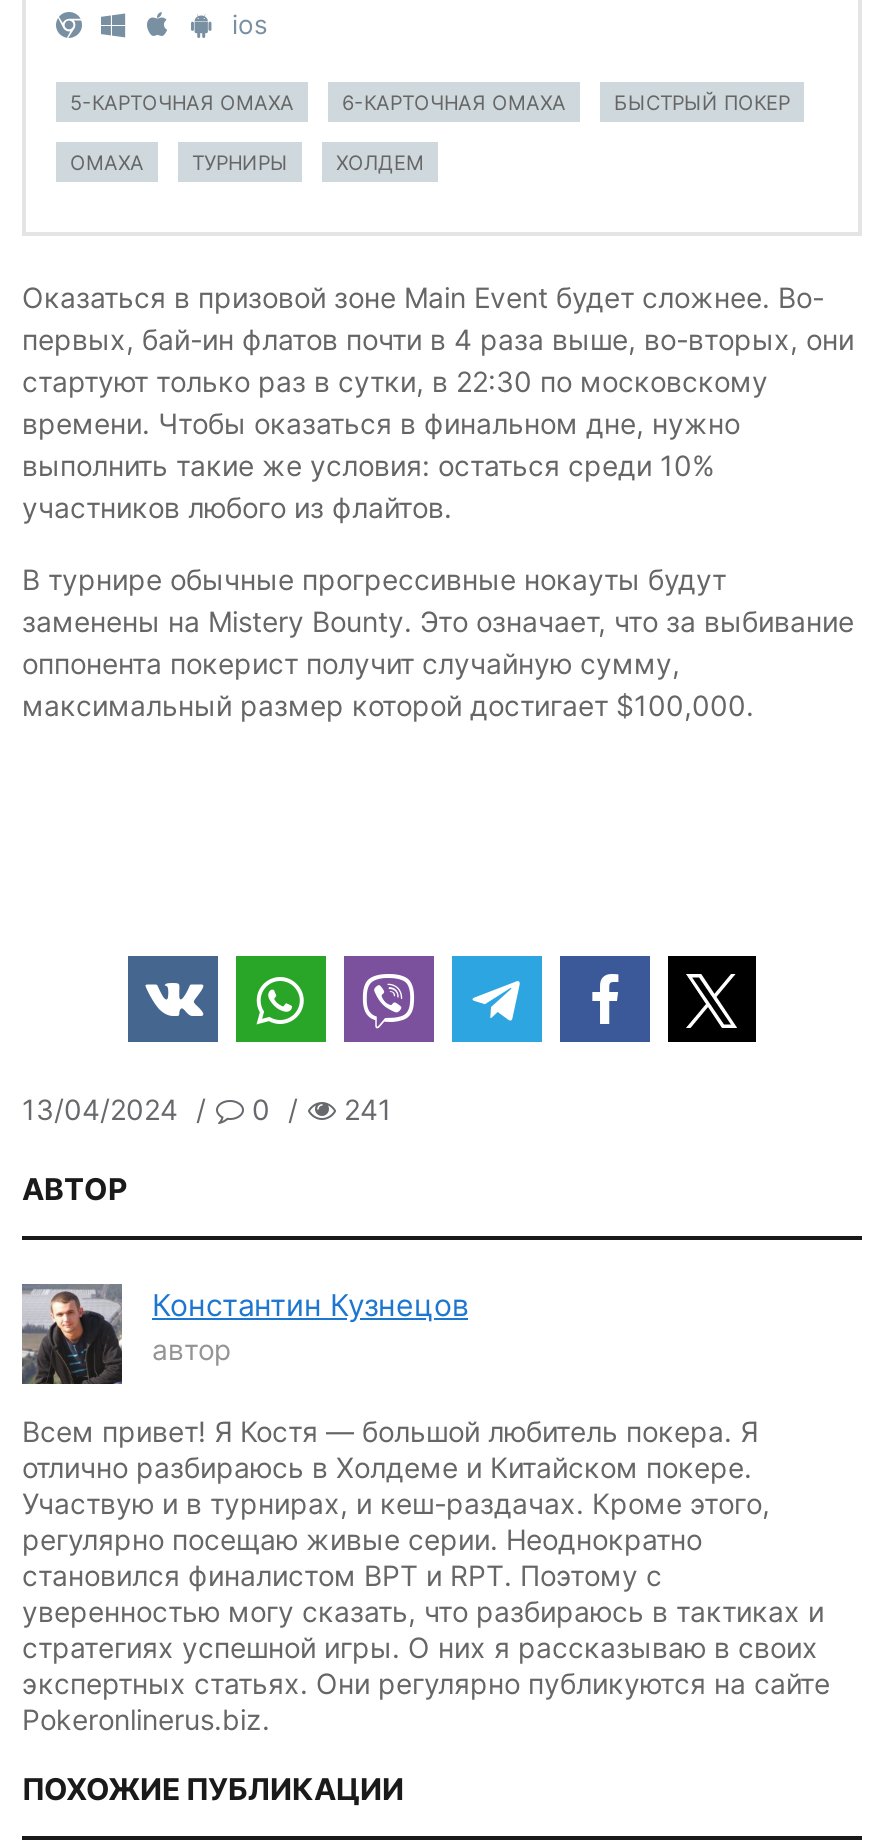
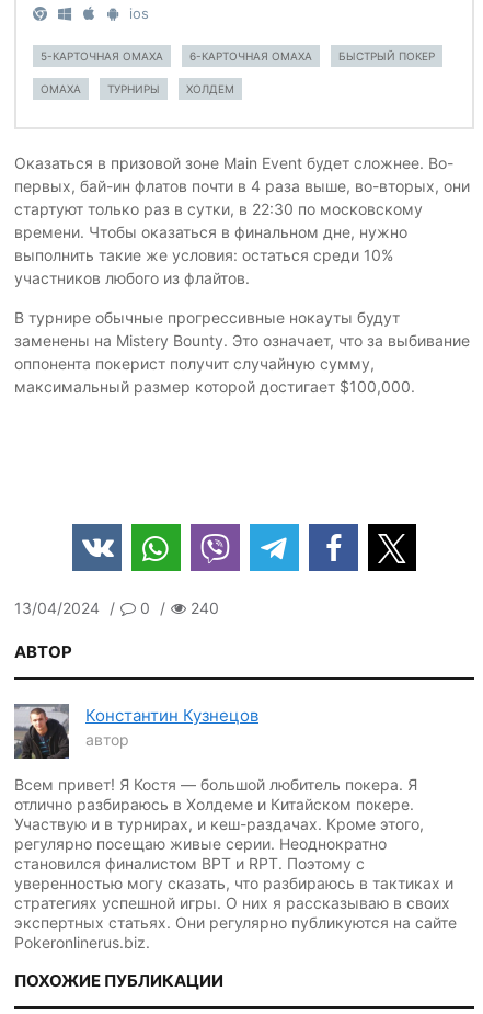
[22,1092,392,1126] 13/04/2024 0 241 -> [14,598,219,617] 13/04/2024 0 240

